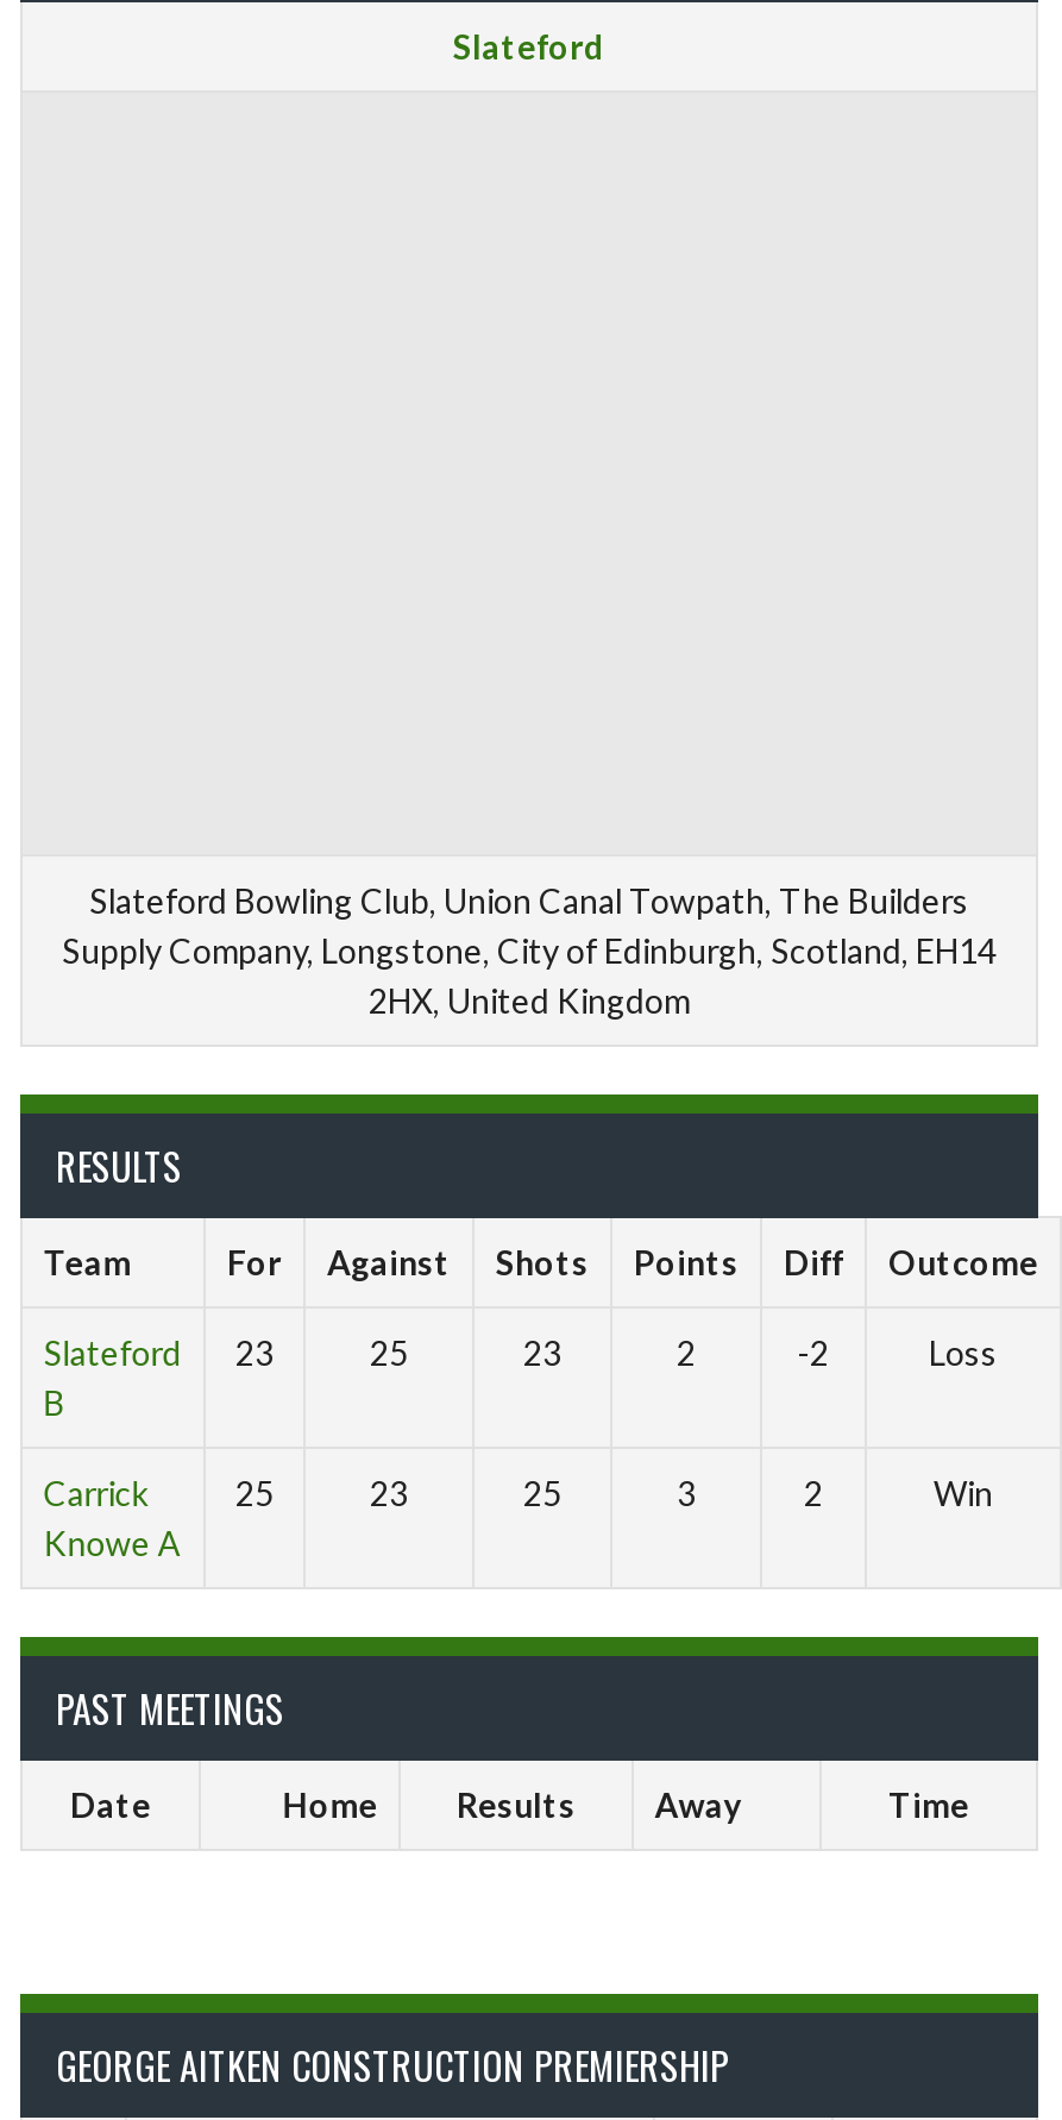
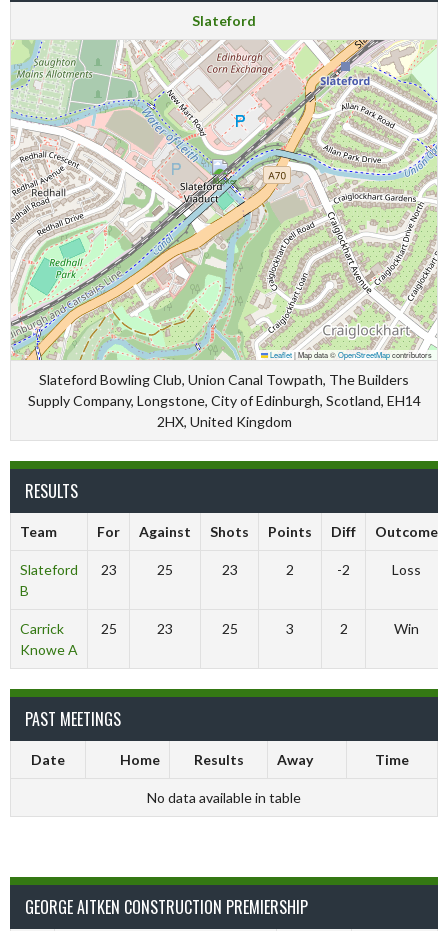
none -> [11,39,437,361] [image] | Leaflet Map data © OpenStreetMap contributors
none -> [147,789,301,806] No data available in table

